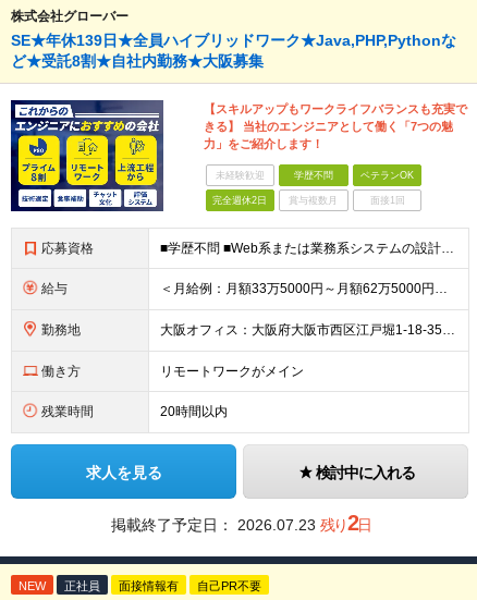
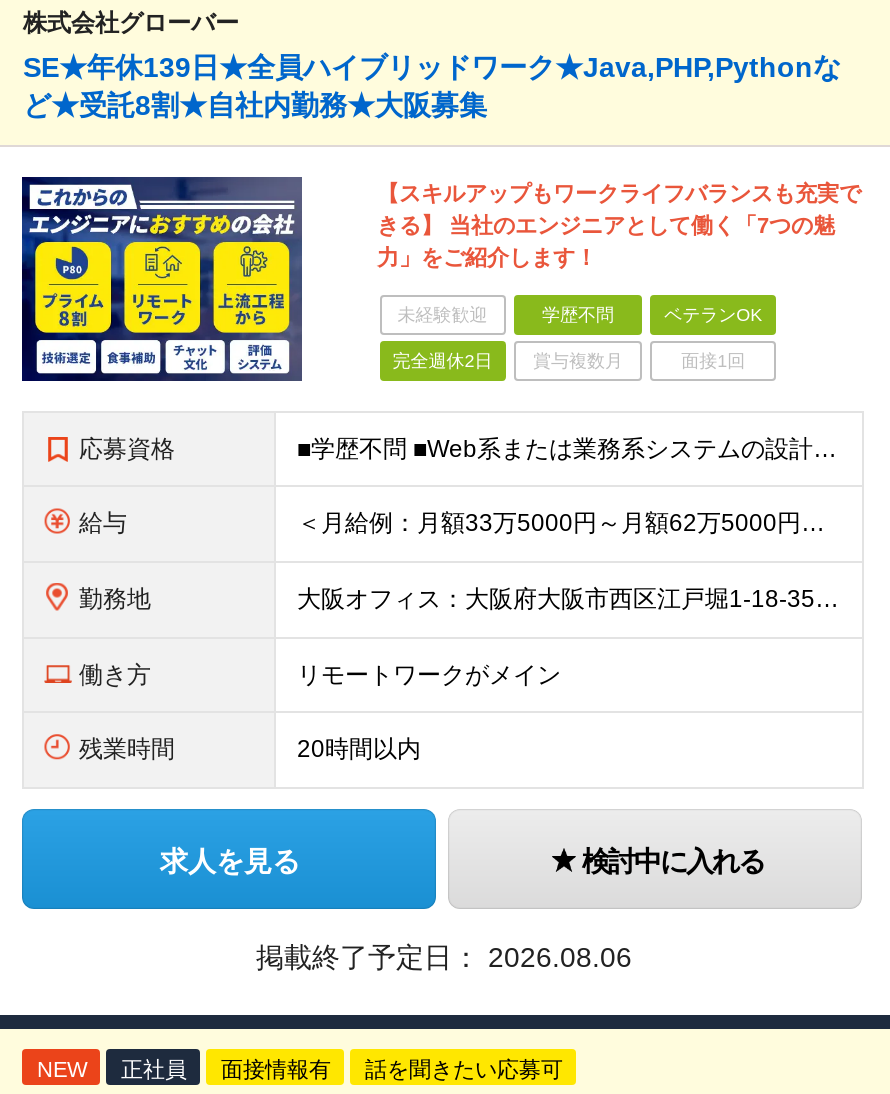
[111,511,371,535] 掲載終了予定日：2026.07.23 残り2日 -> [256,941,632,973] 掲載終了予定日：2026.08.06
[198,579,262,592] 自己PR不要 -> [365,1057,563,1081] 話を聞きたい応募可

